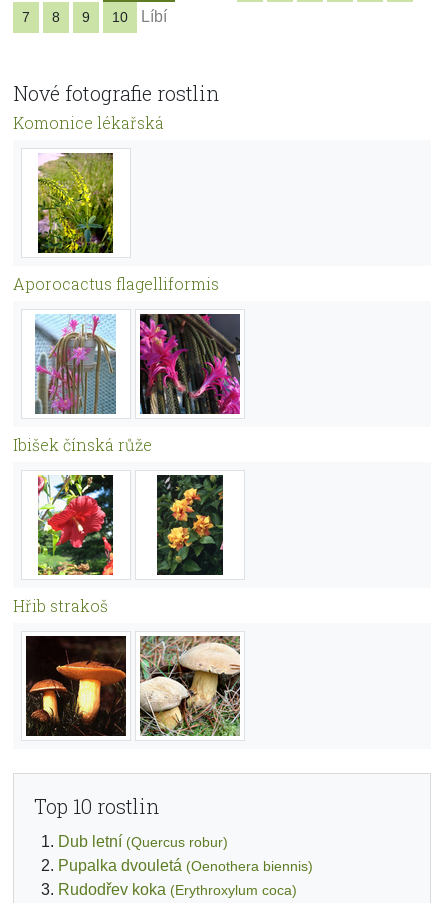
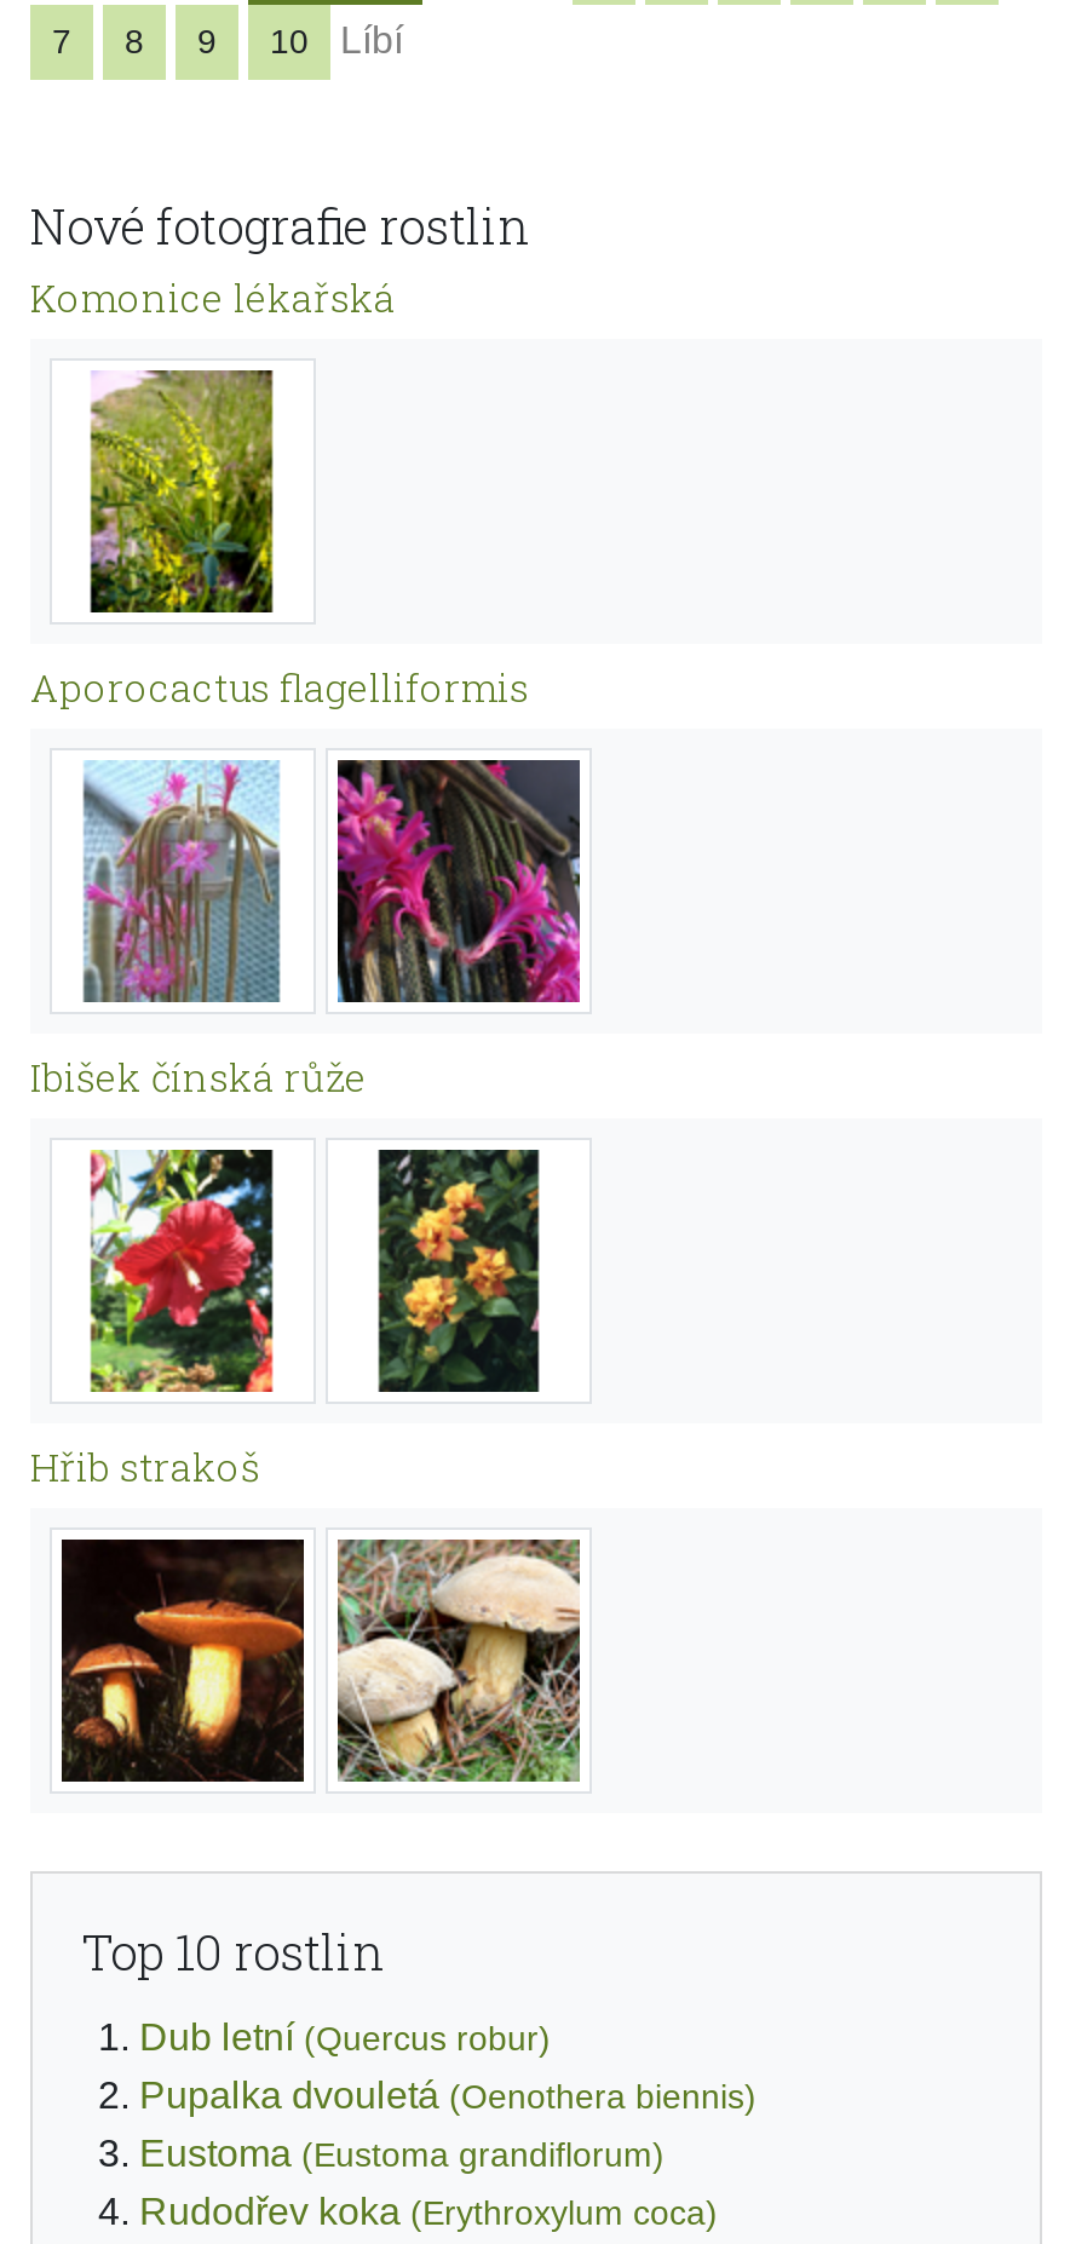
none -> [139,2133,665,2175] Eustoma (Eustoma grandiflorum)

